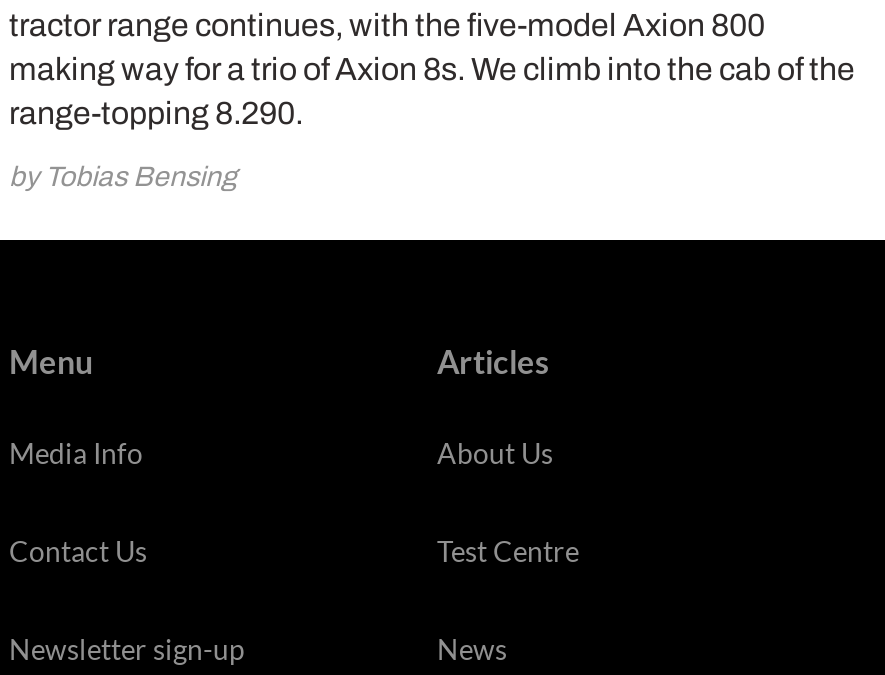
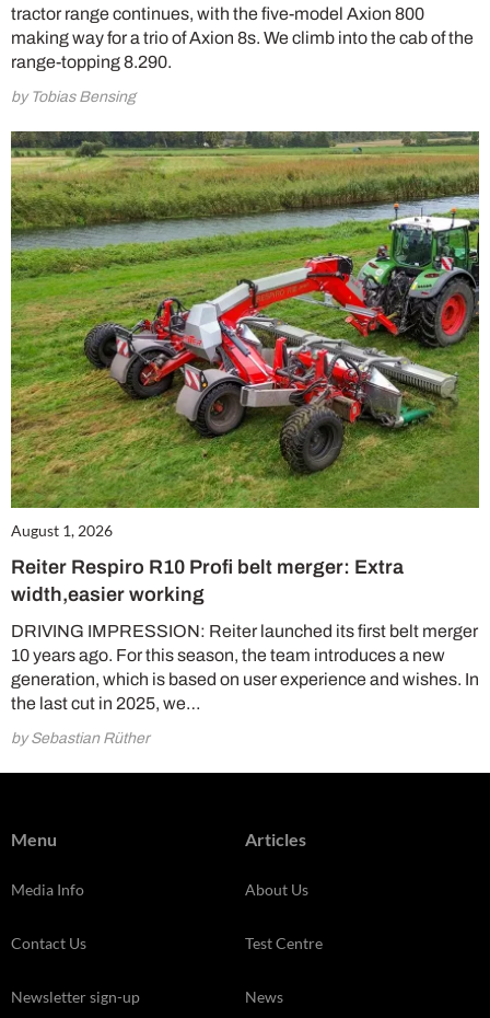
none -> [10,130,480,747] [image] | August 1, 2026 | Reiter Respiro R10 Profi belt merger: Extra | width,easier working | DRIVING IMPRESSION: Reiter launched its first belt merger | 10 years ago. For this season, the team introduces a new | generation, which is based on user experience and wishes. In | the last cut in 2025, we… | by Sebastian Rüther

